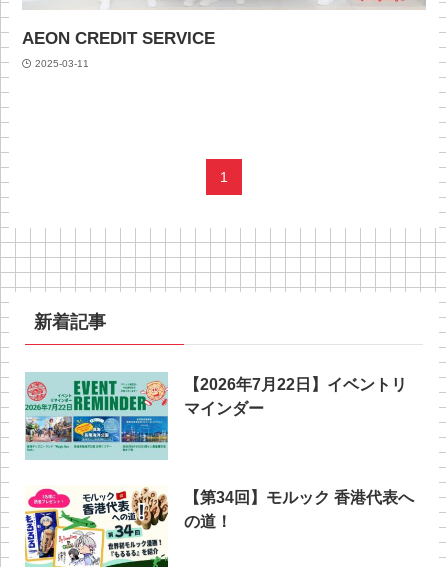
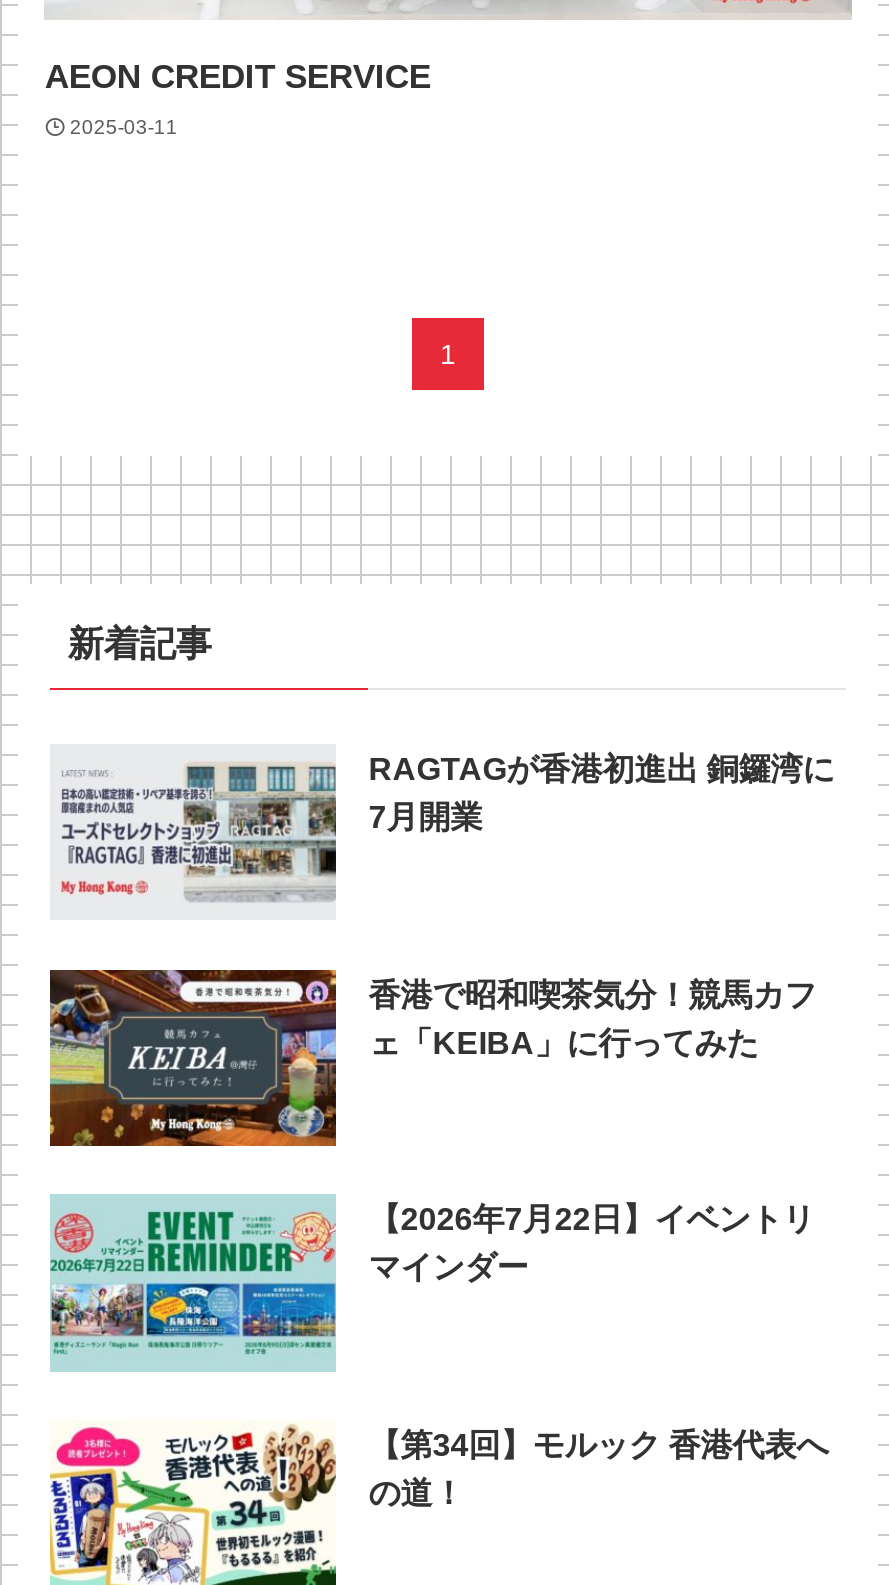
none -> [48,968,816,1148] [image] | 香港で昭和喫茶気分！競馬カフ | ェ「KEIBA」に行ってみた
none -> [58,750,834,906] [image] | RAGTAGが香港初進出 銅鑼湾に | 7月開業

